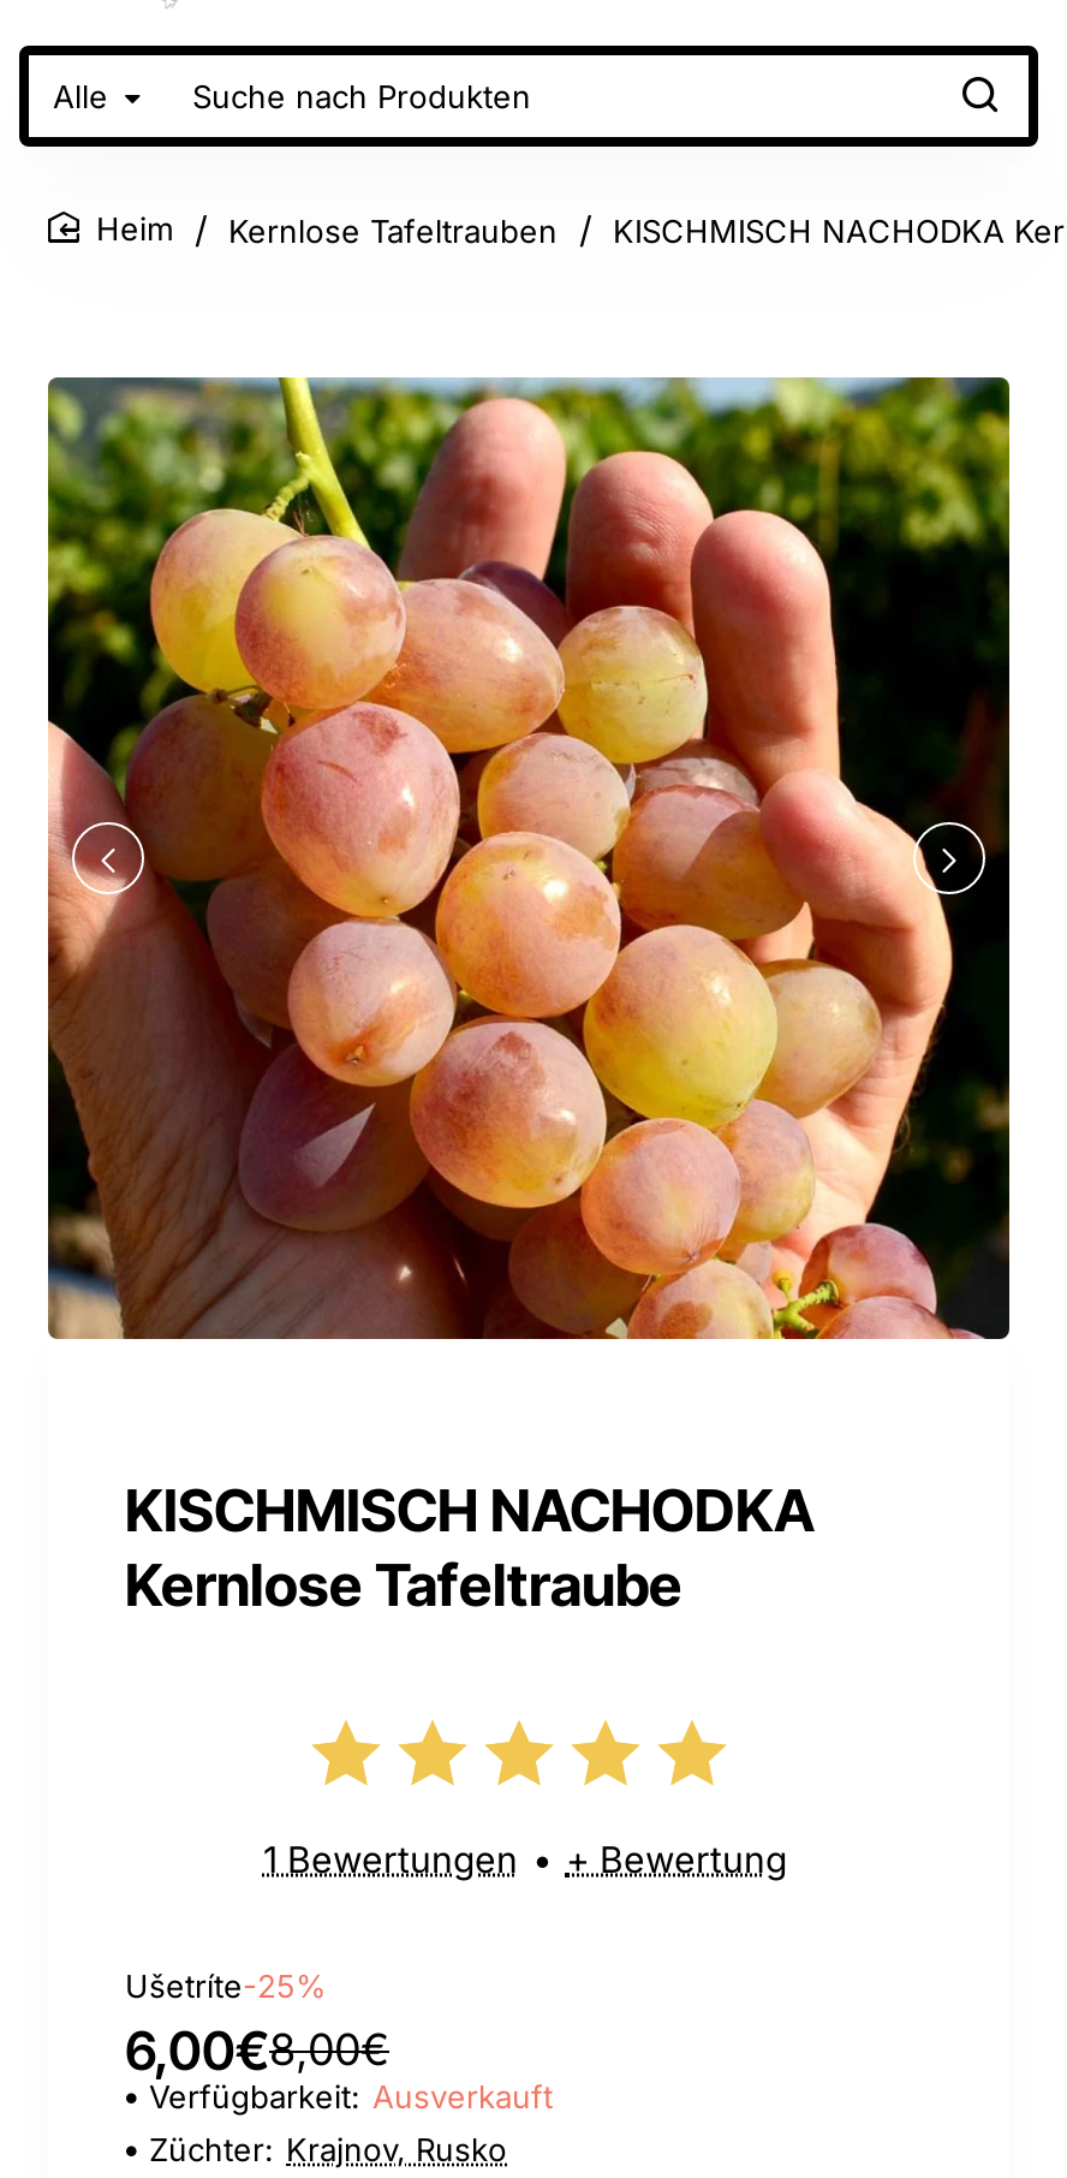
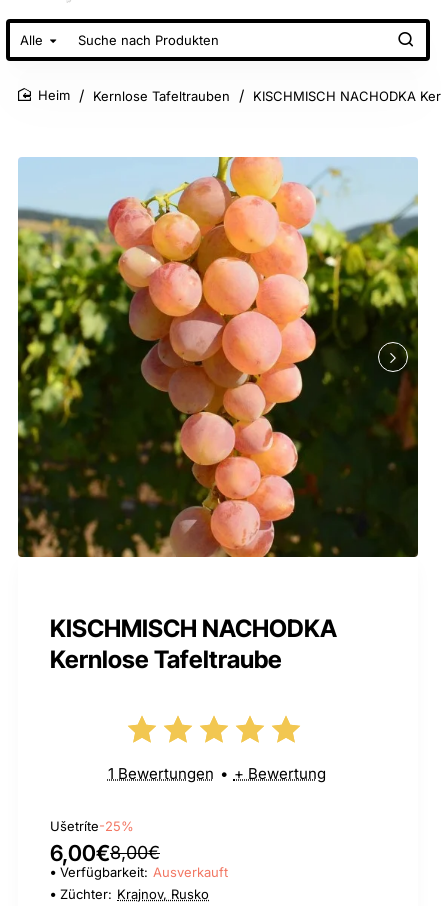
[46,375,1012,1341] [image] -> [17,156,419,558] [image]

